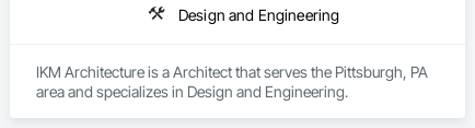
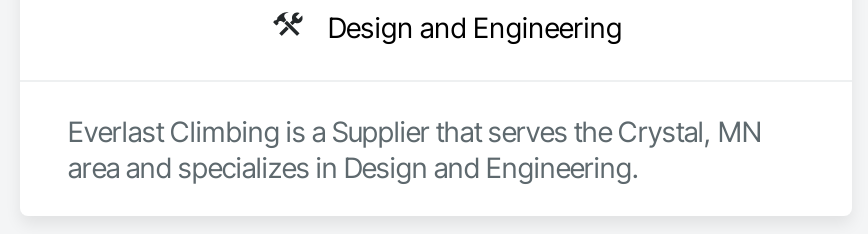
[36,62,428,81] IKM Architecture is a Architect that serves the Pittsburgh, PA -> [68,114,762,148] Everlast Climbing is a Supplier that serves the Crystal, MN

